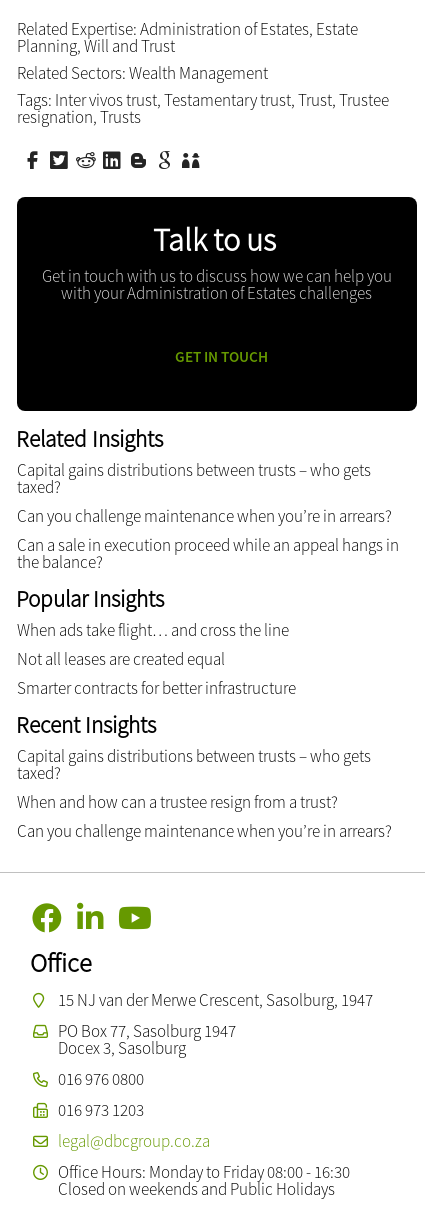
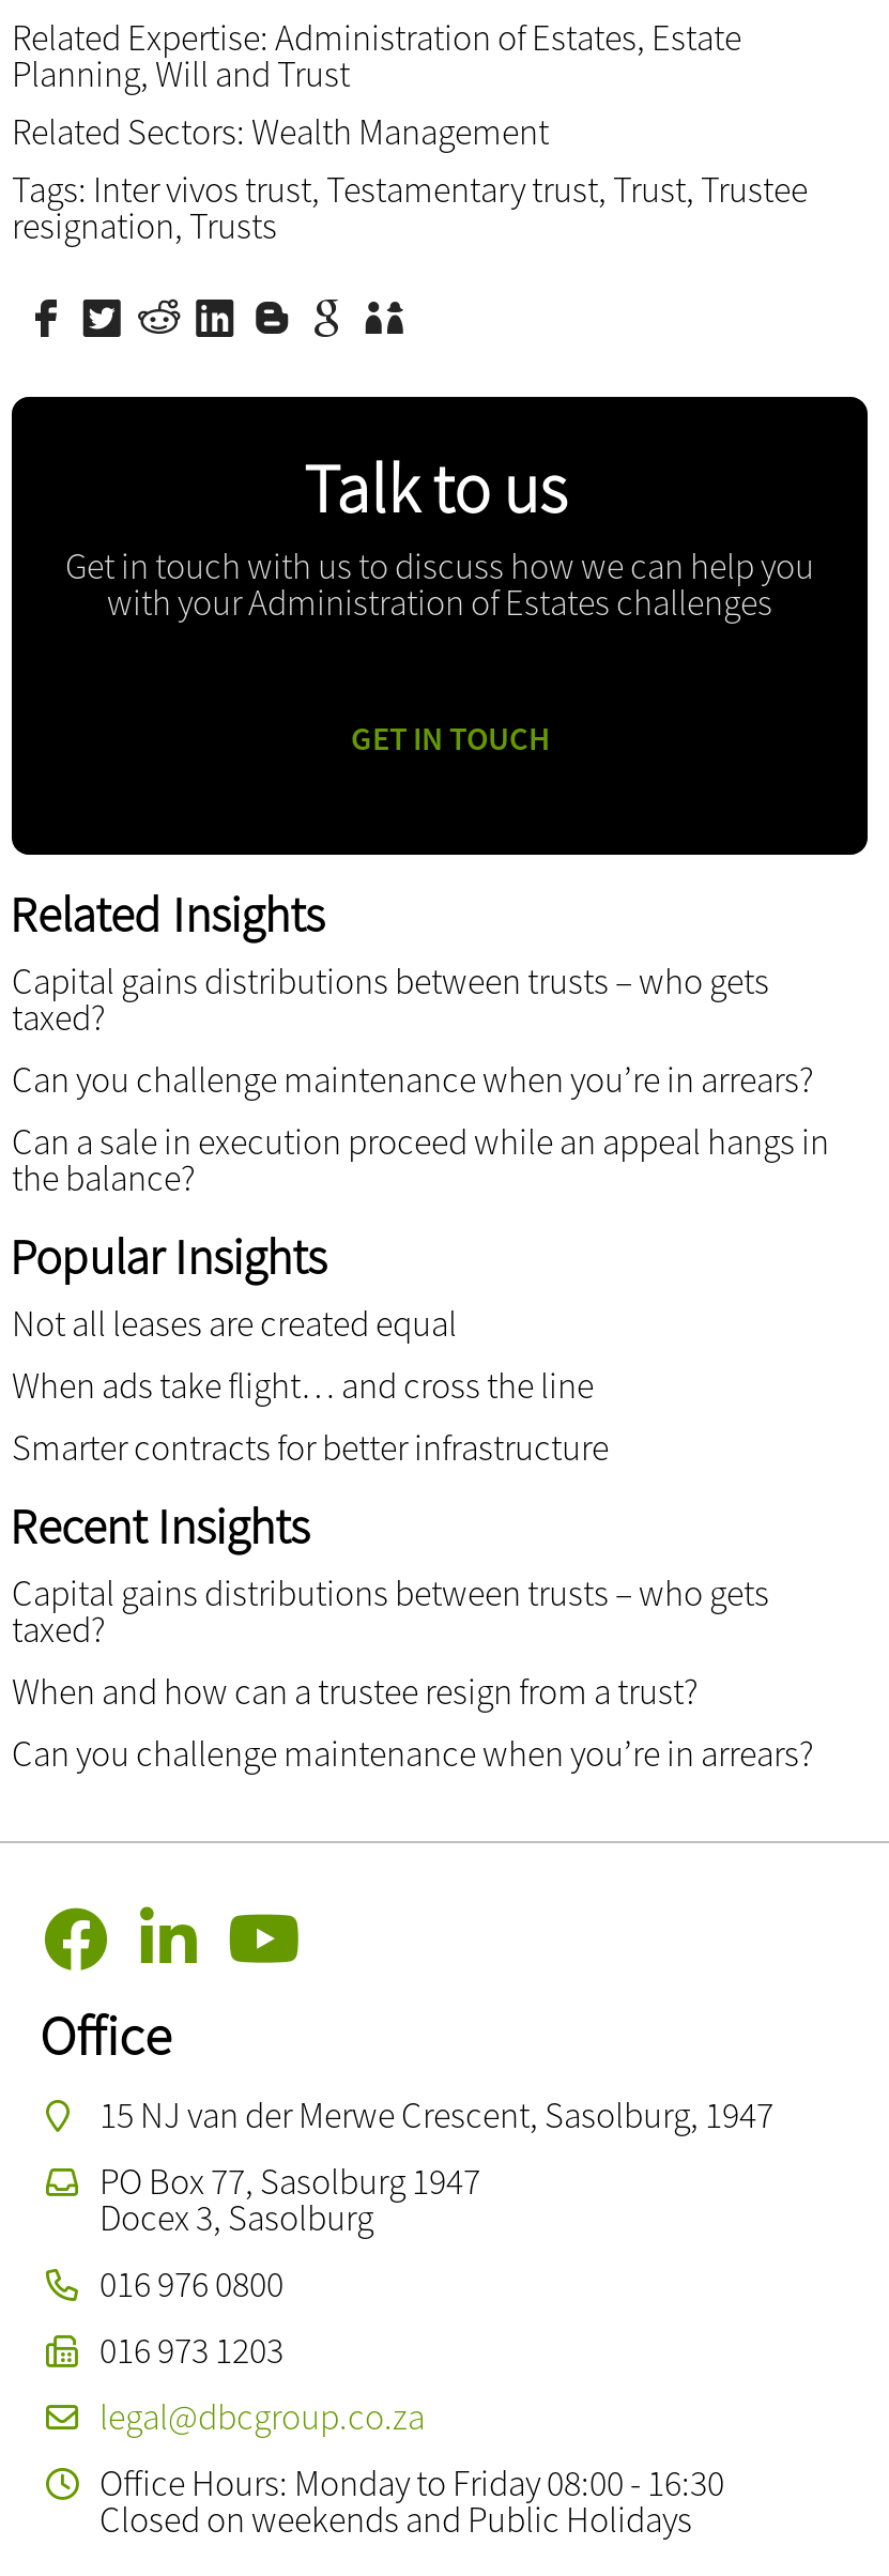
moved [17,619,289,641] -> [12,1361,594,1408]: When ads take flight… and cross the line
moved [17,648,225,670] -> [12,1299,457,1346]: Not all leases are created equal

